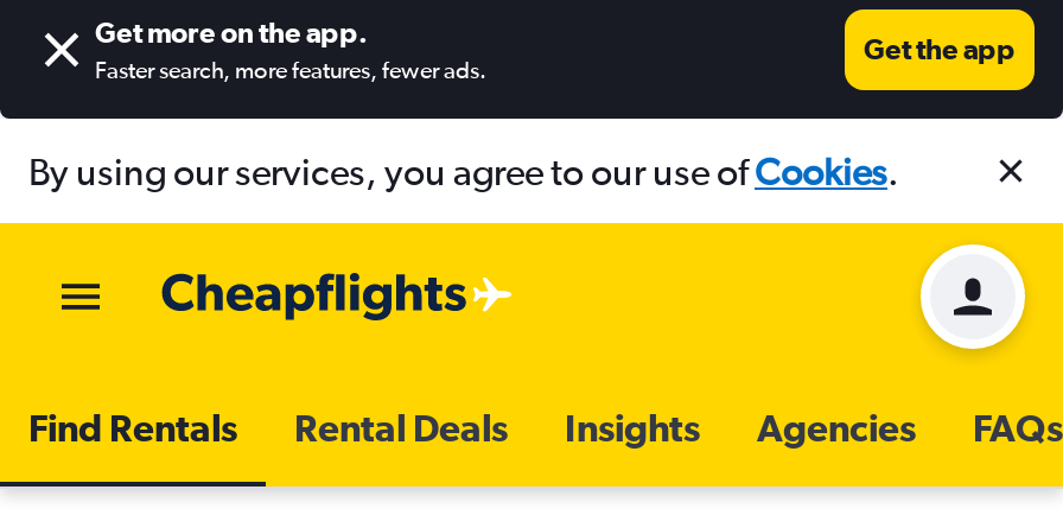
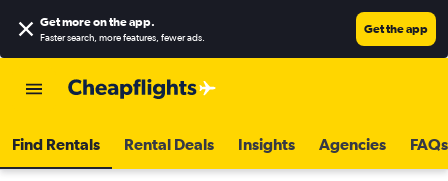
[28,148,899,193] By using our services, you agree to our use ofCookies. -> none
[918,242,1027,351] [image] -> none

